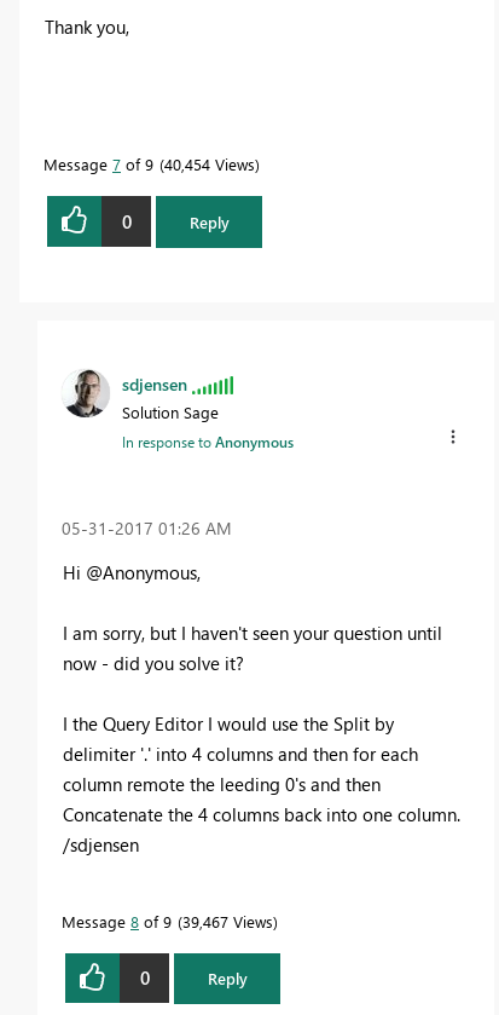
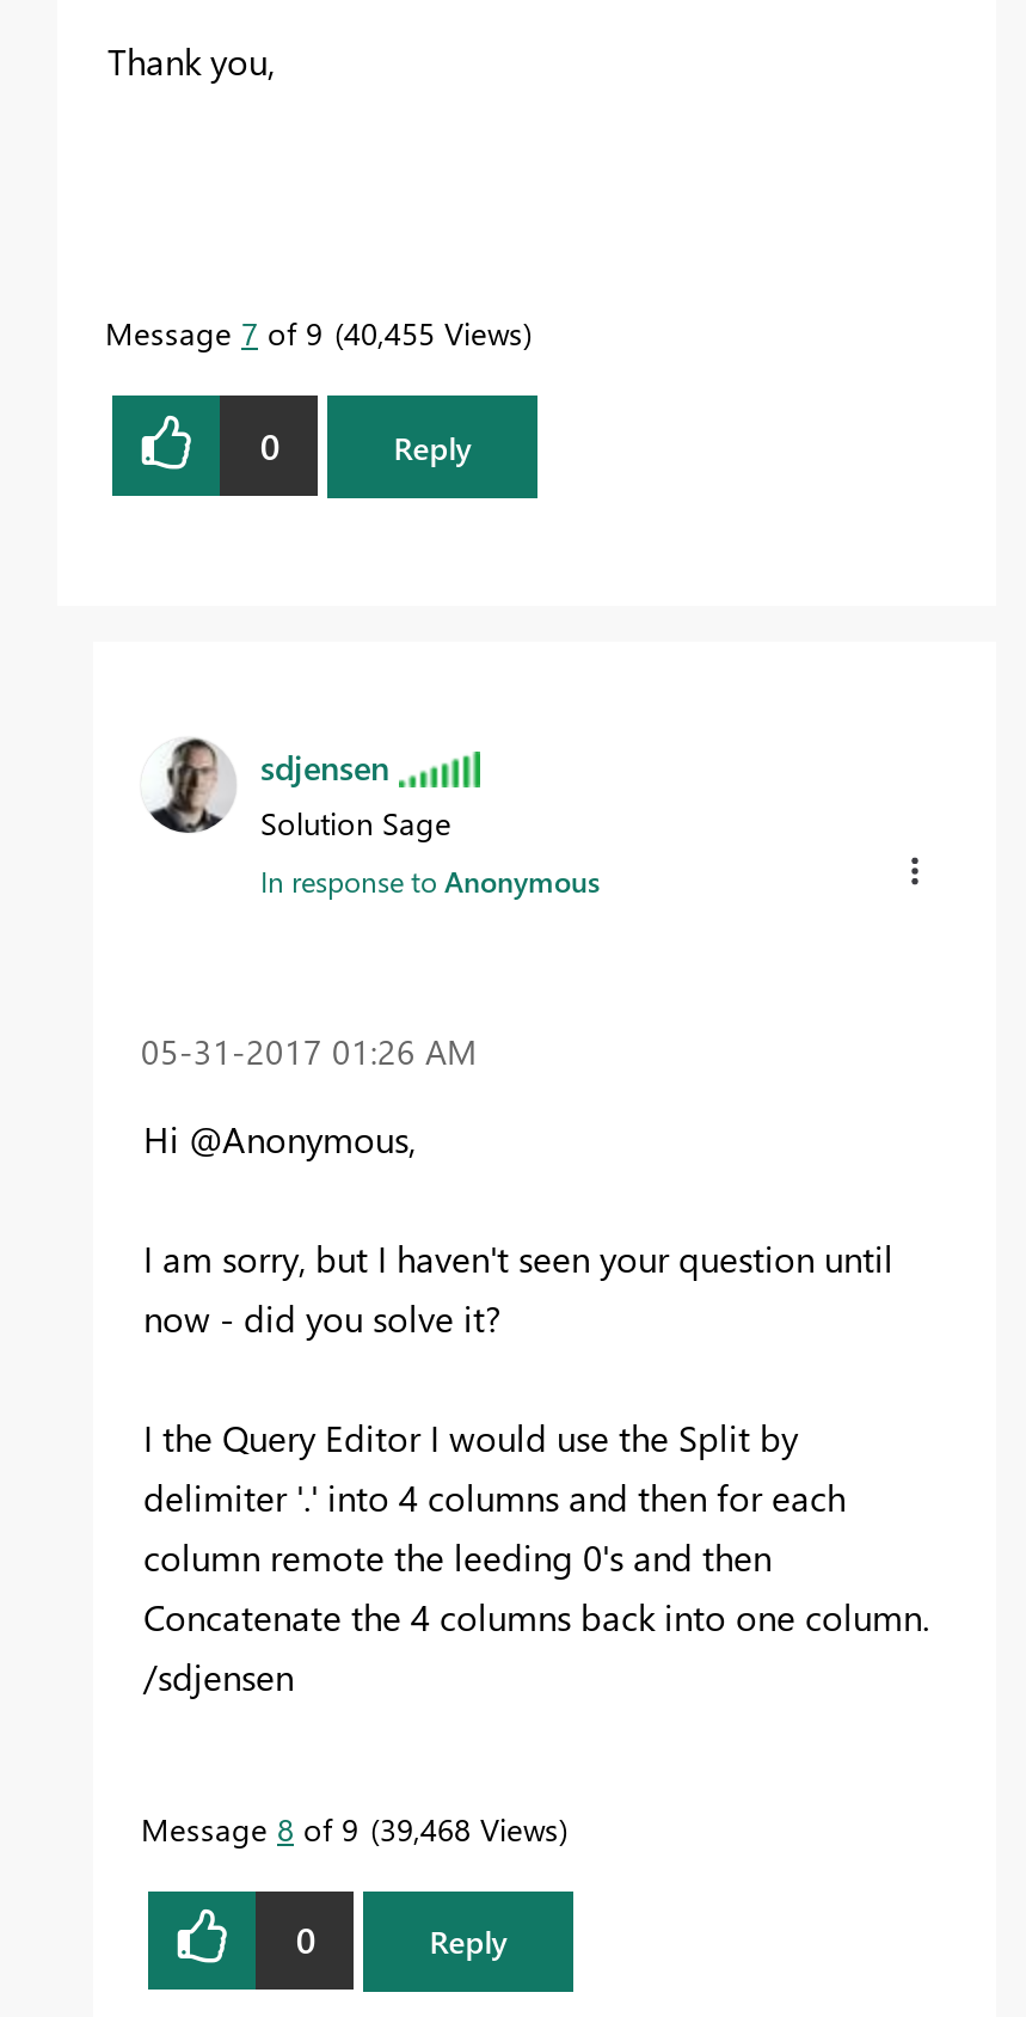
[43,154,255,175] Message 7 of 9 40,454 Views -> [105,313,523,353] Message 7 of 9 40,455 Views
[62,911,273,931] Message 8 of 9 39,467 Views -> [141,1807,559,1848] Message 8 of 9 39,468 Views

